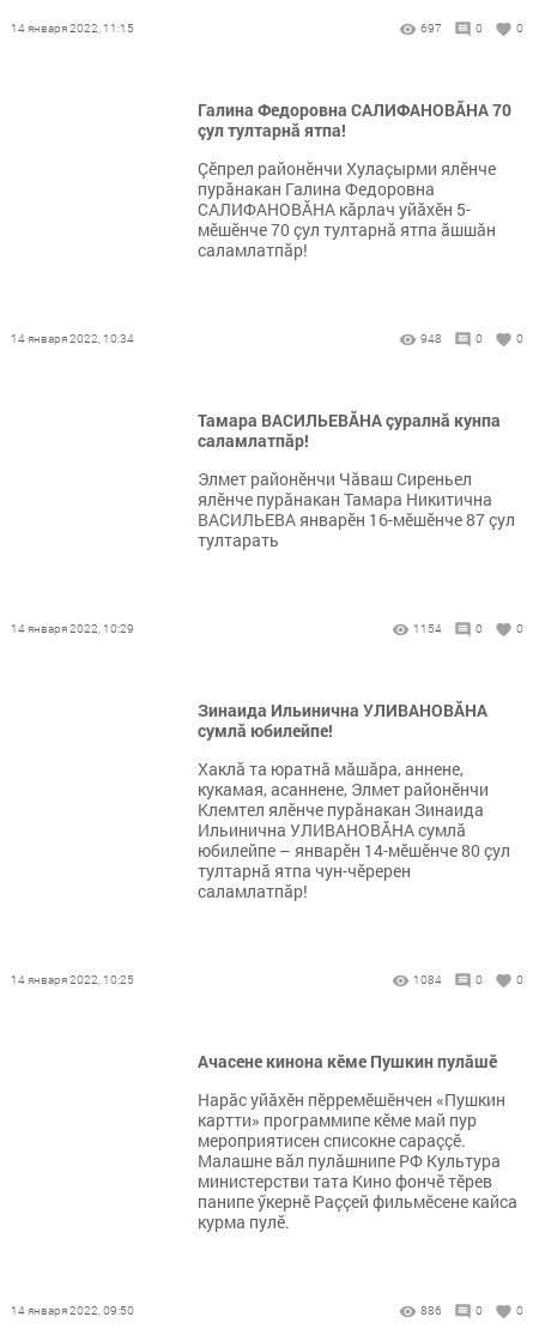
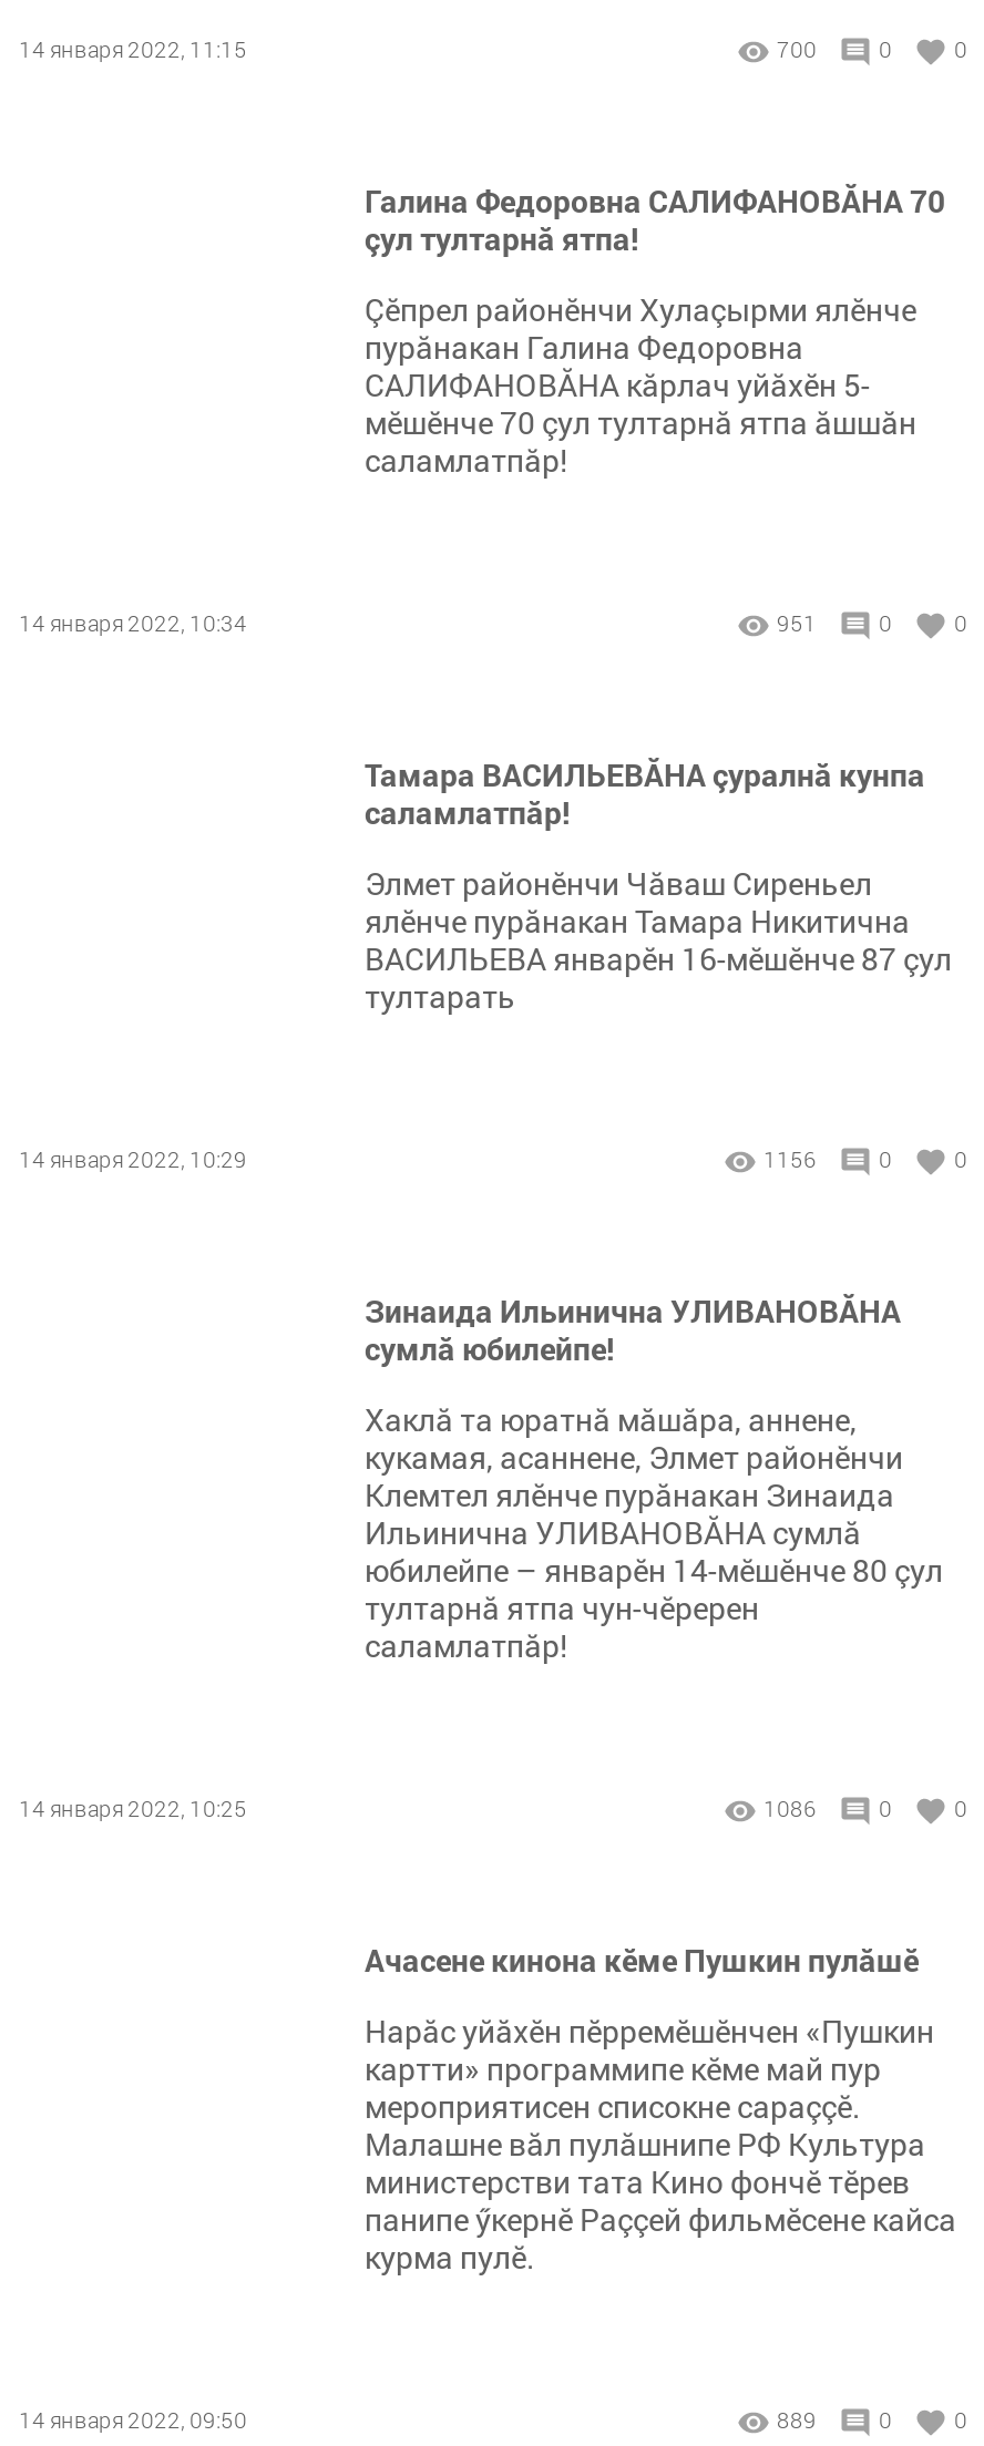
[420,21,442,36] 697 -> [777,36,817,65] 700
[420,331,442,347] 948 -> [777,610,817,639] 951
[413,621,442,637] 1154 -> [763,1146,817,1175] 1156
[413,972,442,988] 1084 -> [763,1795,817,1824] 1086
[420,1303,442,1319] 886 -> [777,2407,817,2436] 889

